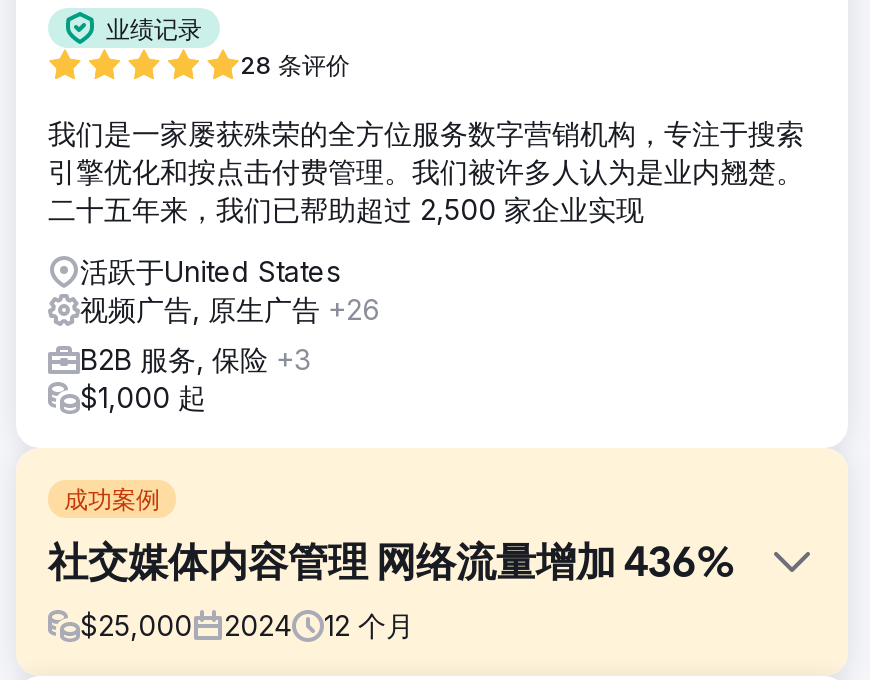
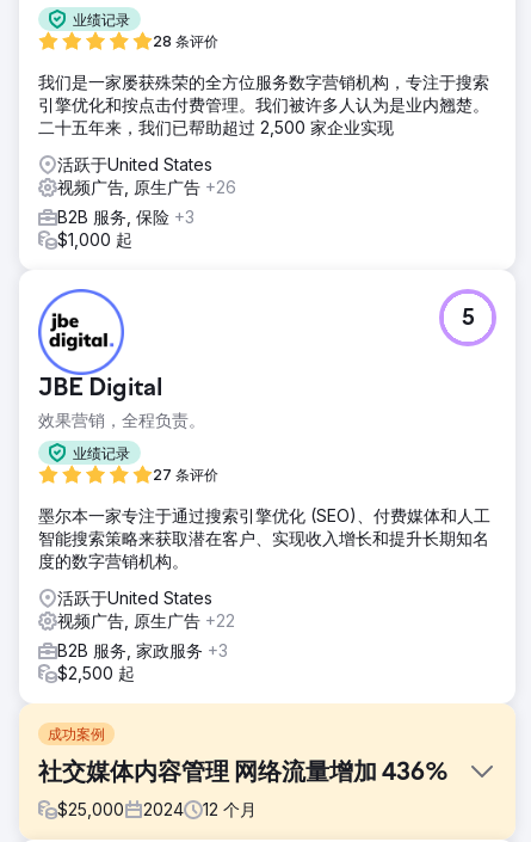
none -> [37,288,218,484] [image] | JBE Digital | 效果营销，全程负责。 | 业绩记录 | 27 条评价
none -> [38,505,490,683] 墨尔本一家专注于通过搜索引擎优化 (SEO)、付费媒体和人工 | 智能搜索策略来获取潜在客户、实现收入增长和提升长期知名 | 度的数字营销机构。 | 活跃于United States | 视频广告, 原生广告+22 | B2B 服务, 家政服务+3 | $2,500 起
none -> [461,308,474,331] 5

